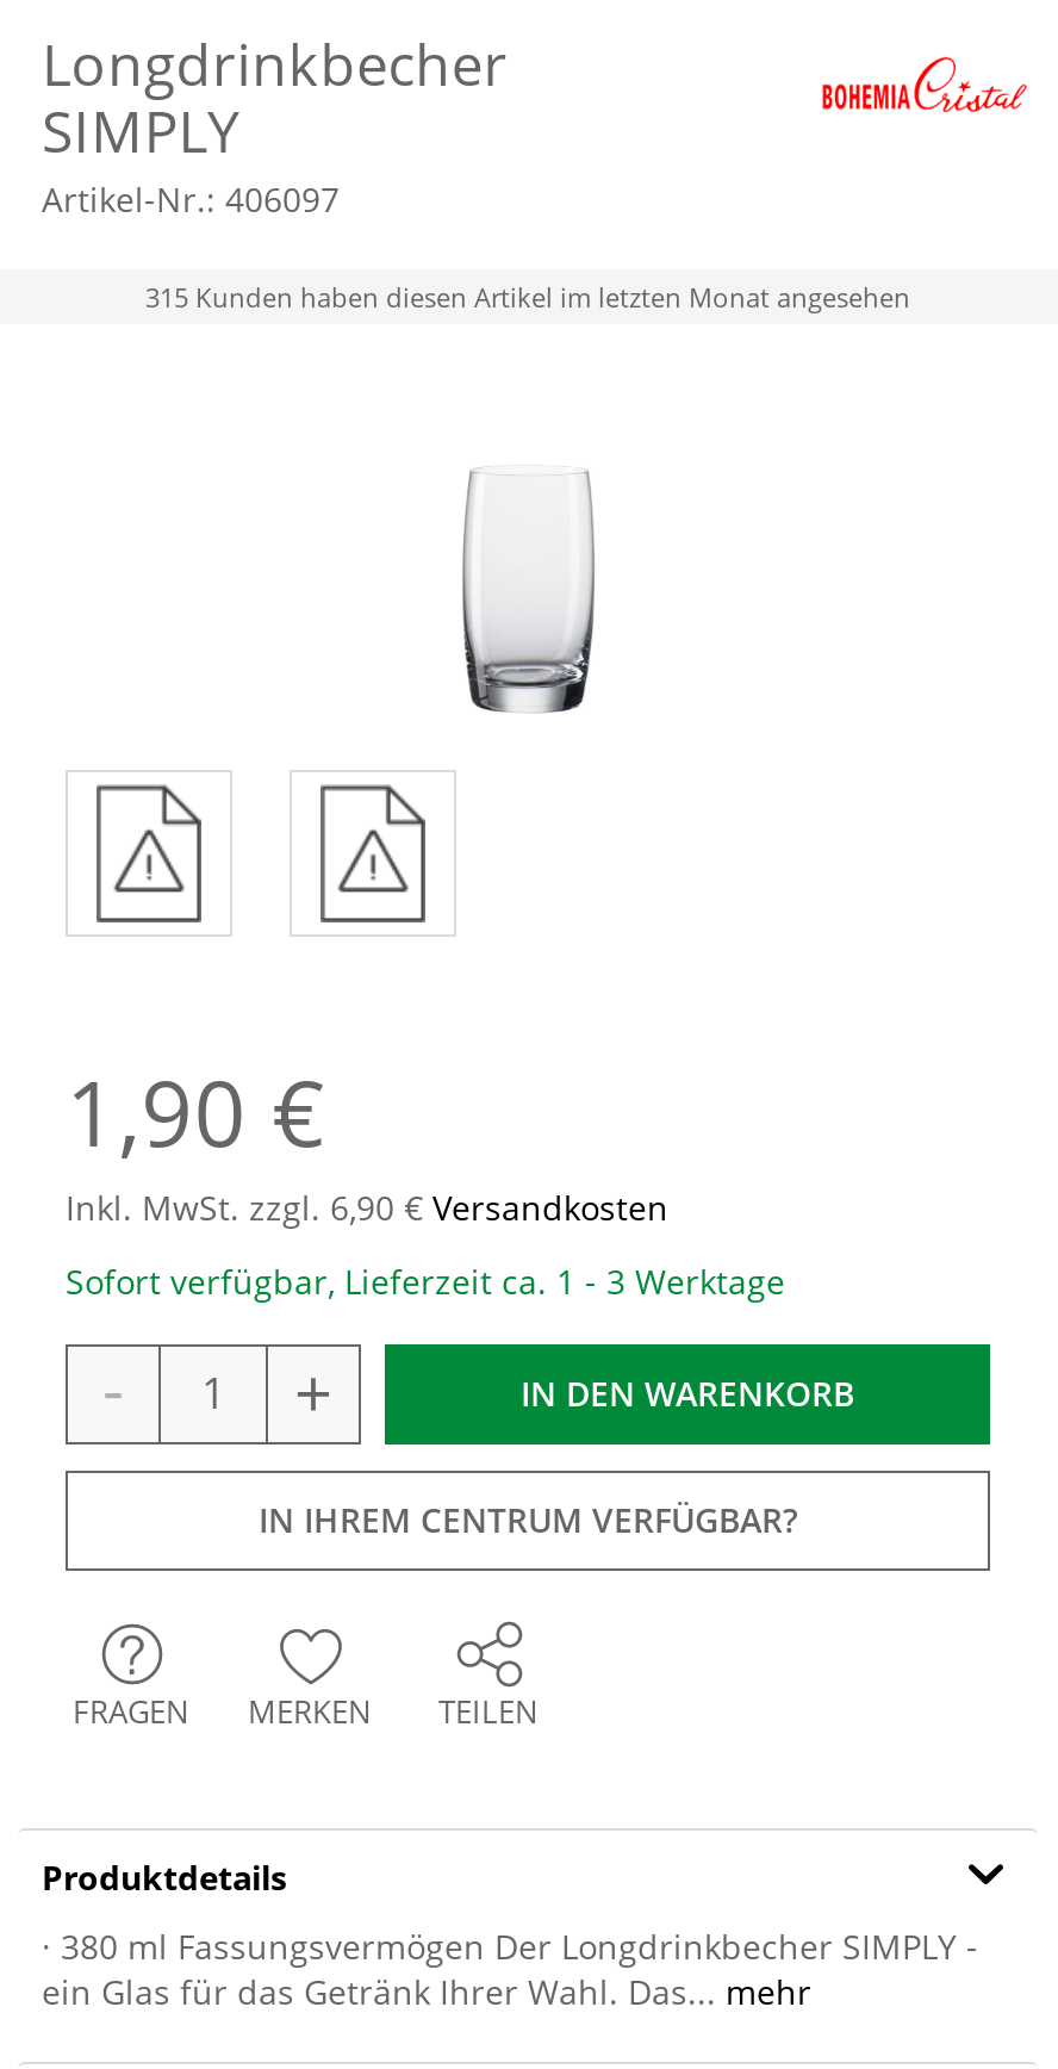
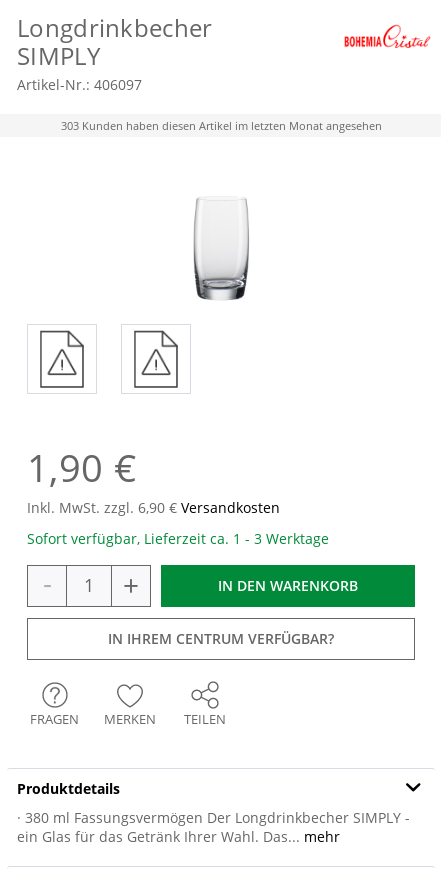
[145,279,910,315] 315 Kunden haben diesen Artikel im letzten Monat angesehen -> [60,118,381,133] 303 Kunden haben diesen Artikel im letzten Monat angesehen

